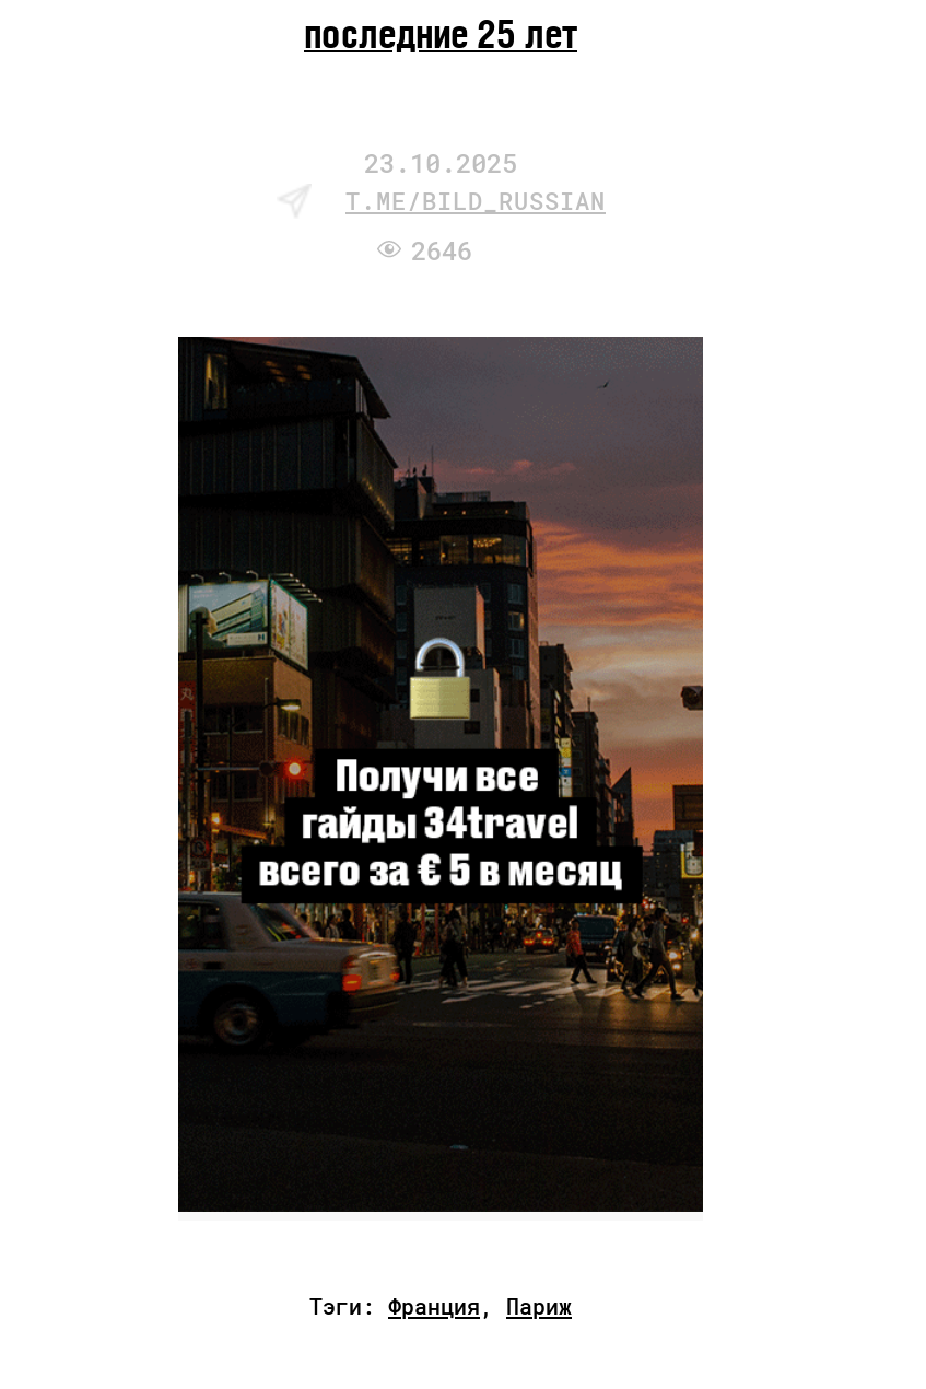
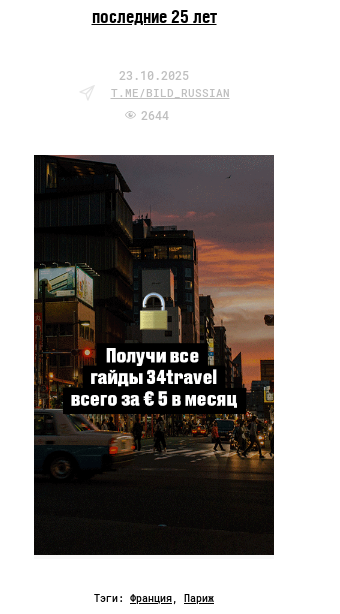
[411,232,472,267] 2646 -> [140,107,168,123] 2644

